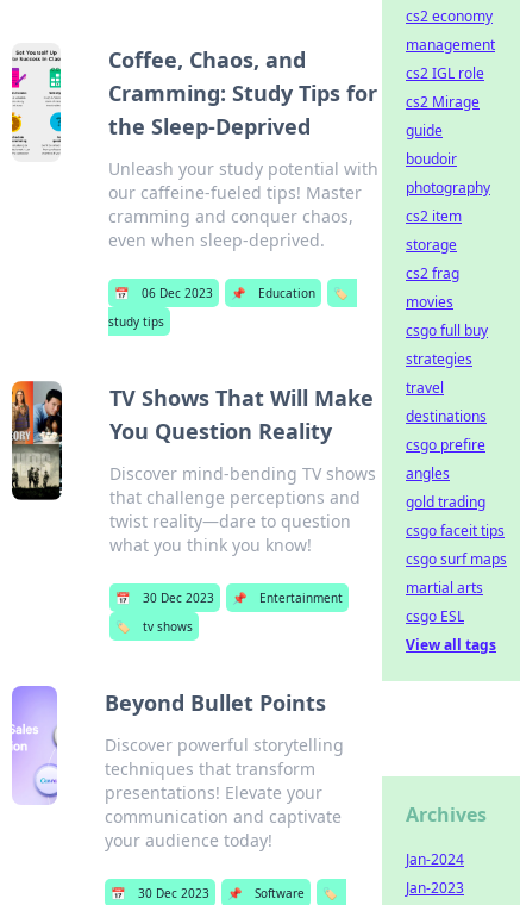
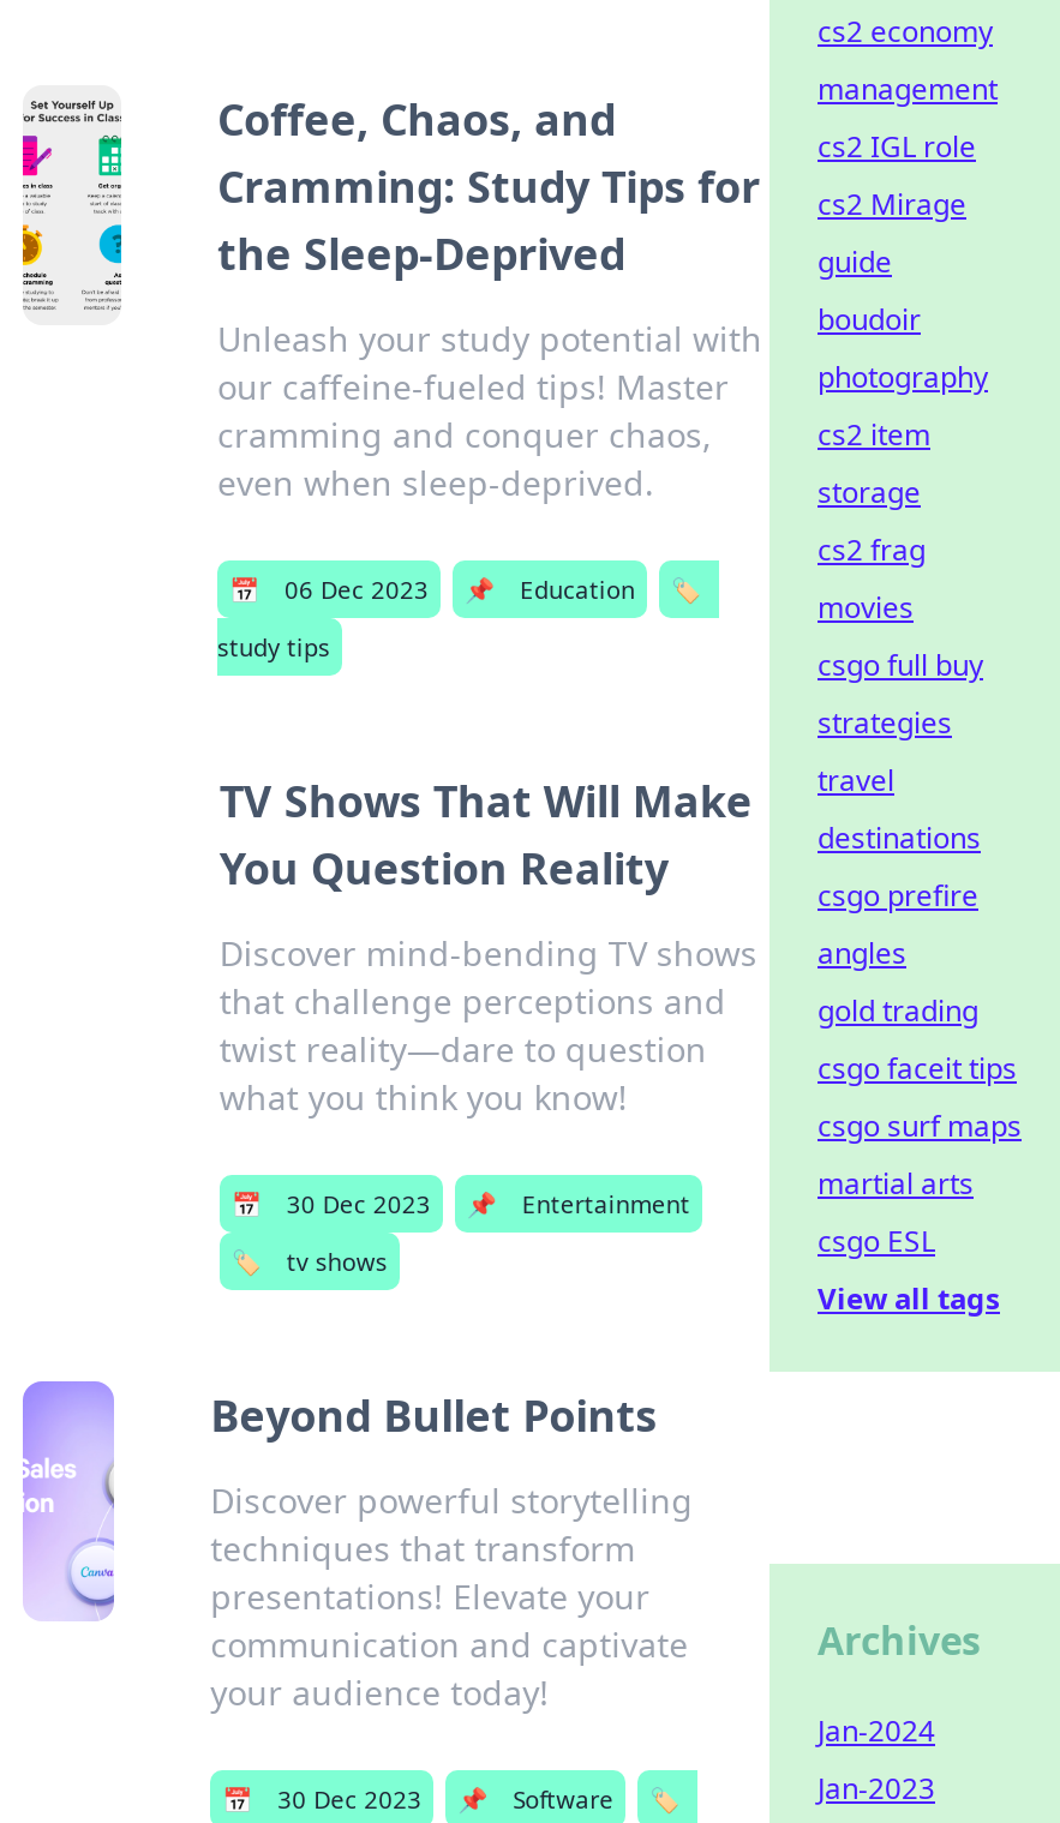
[11,380,63,501] [image] -> none

